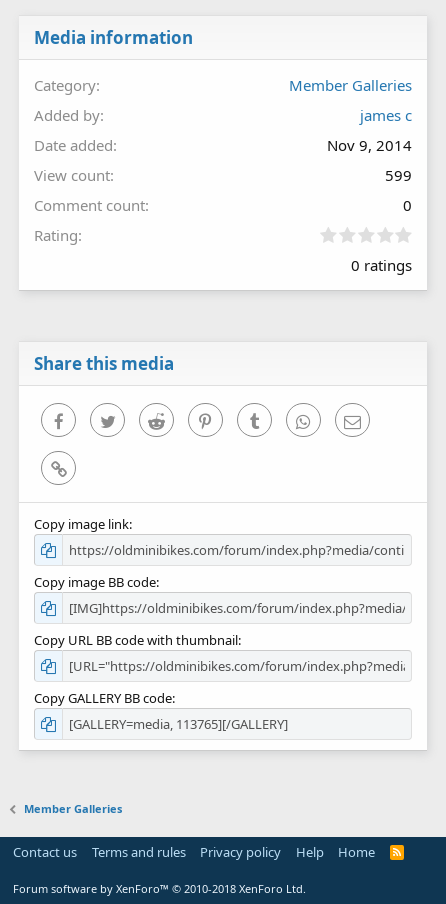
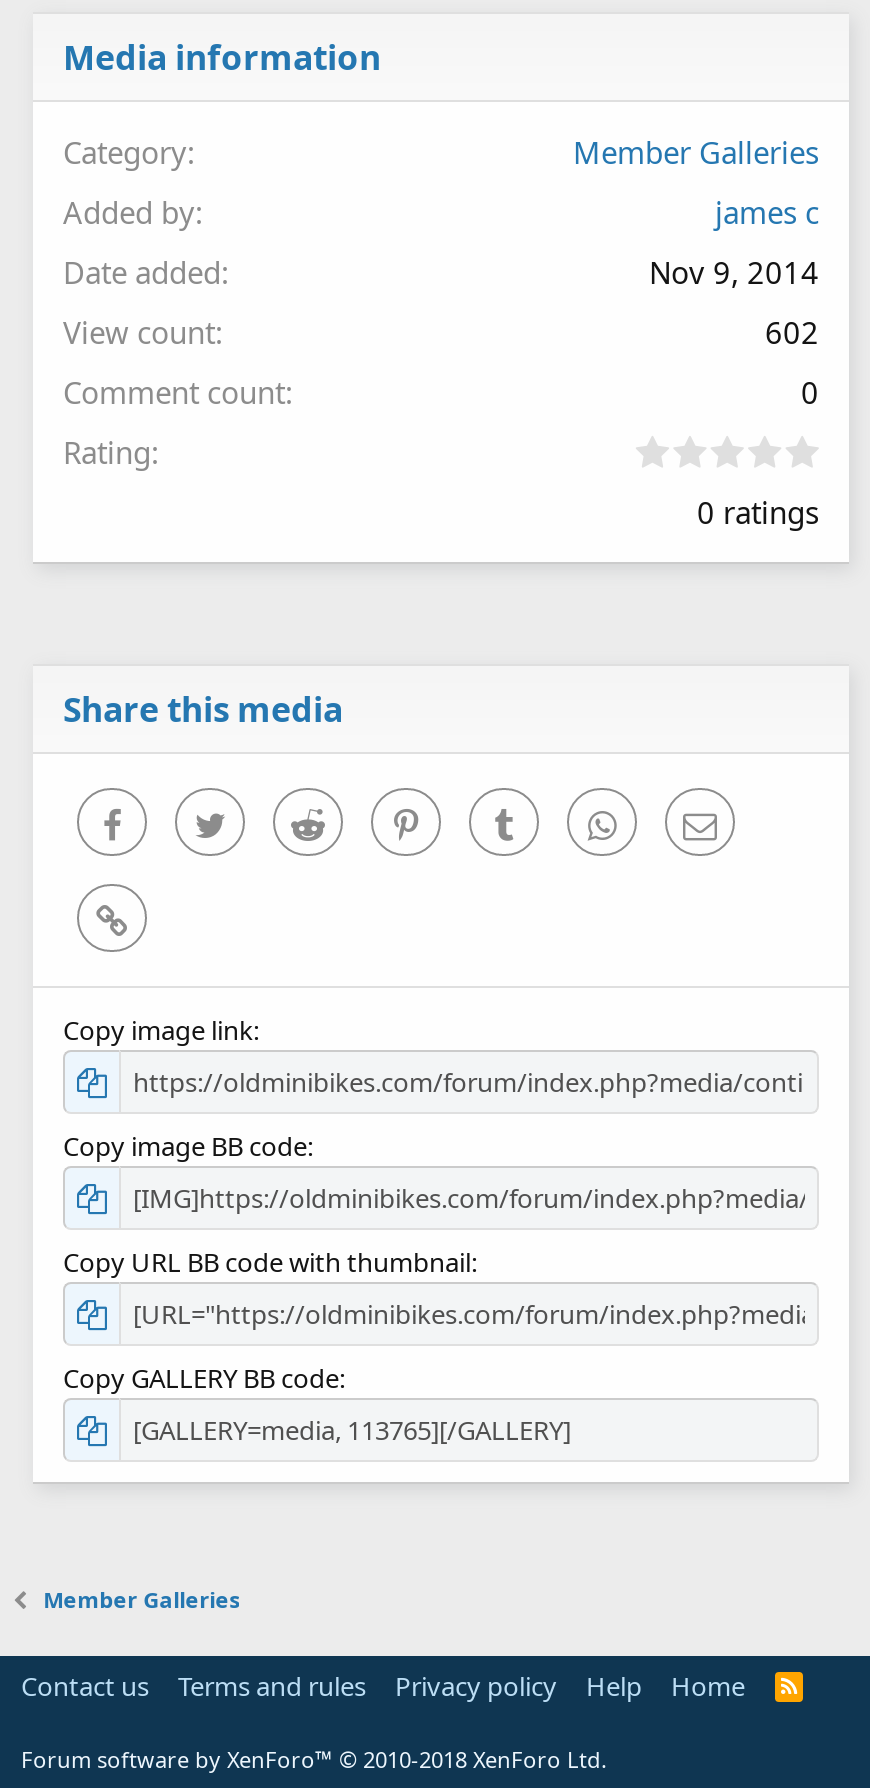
[385,165,412,185] 599 -> [765,312,819,352] 602

